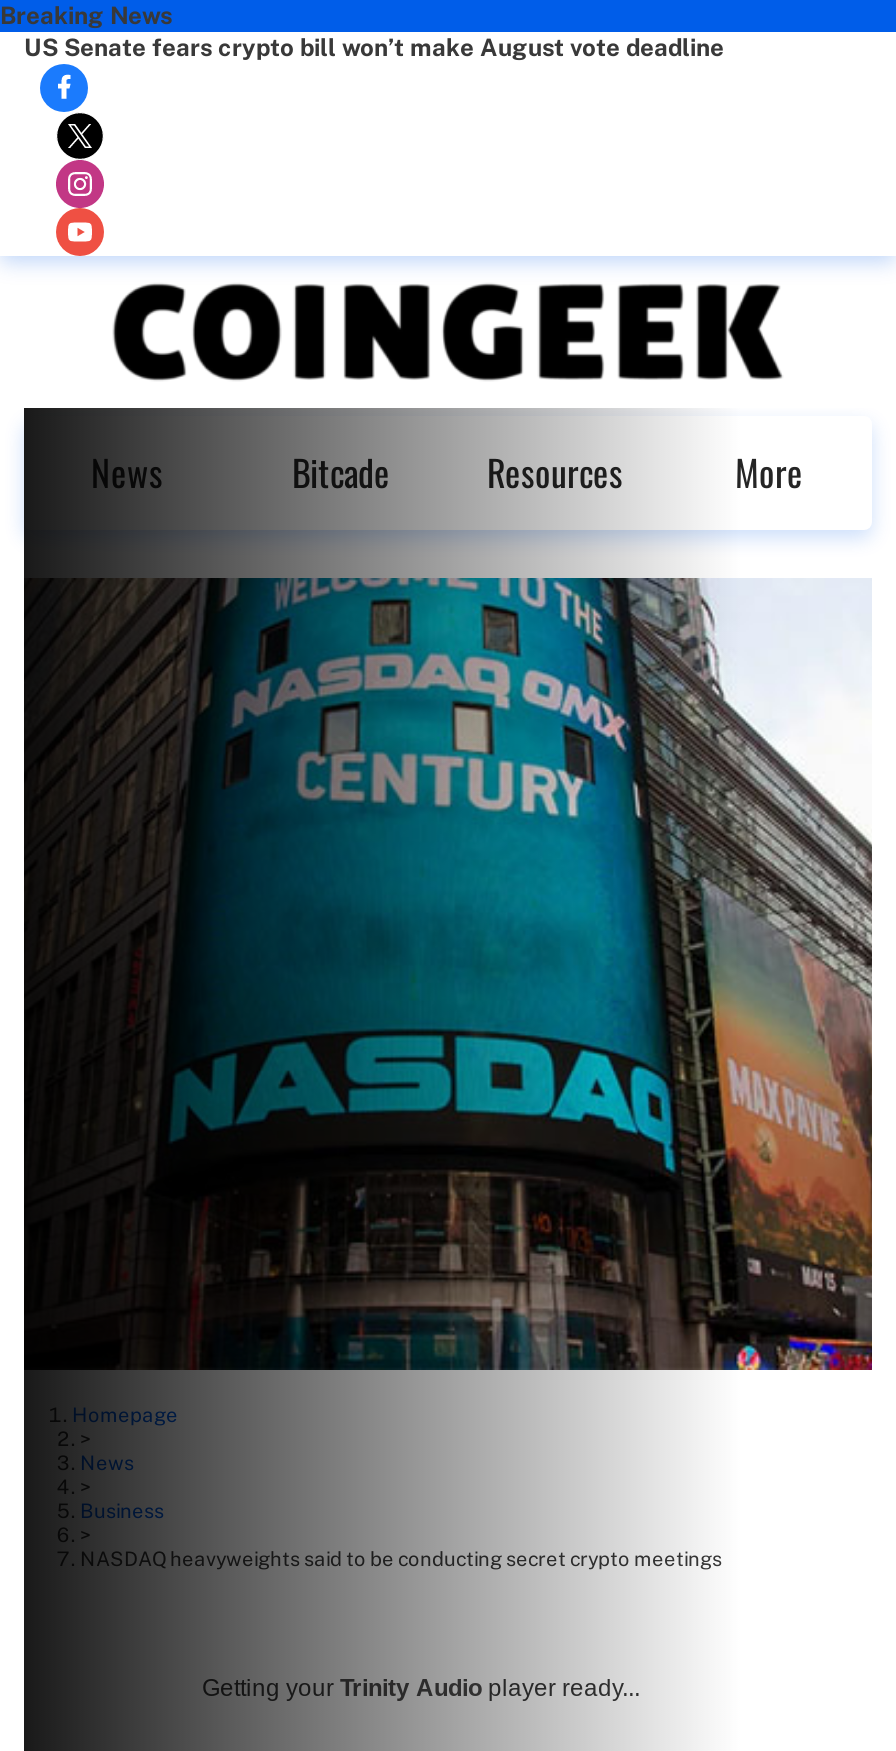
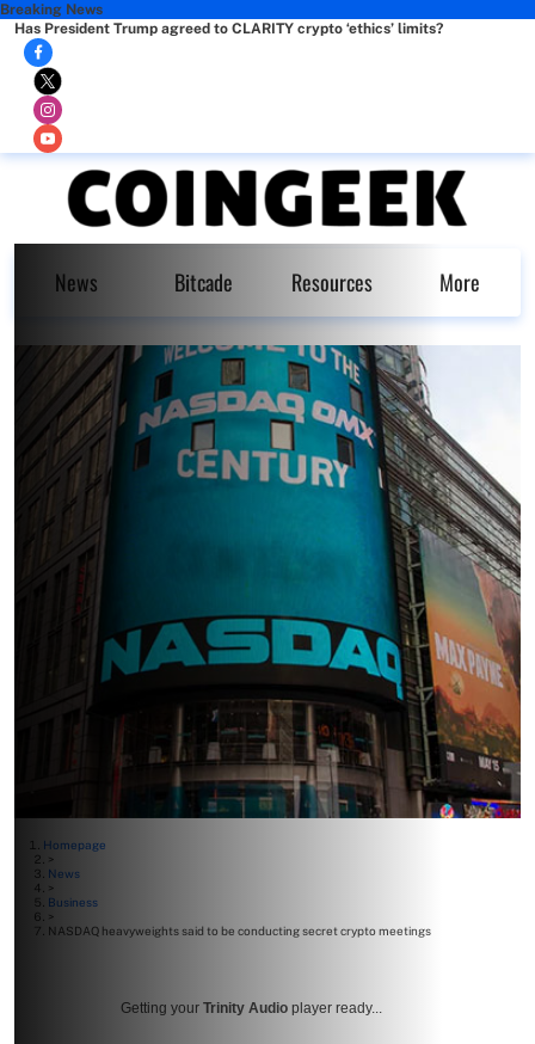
[24,34,724,62] US Senate fears crypto bill won’t make August vote deadline -> [14,20,443,37] Has President Trump agreed to CLARITY crypto ‘ethics’ limits?

